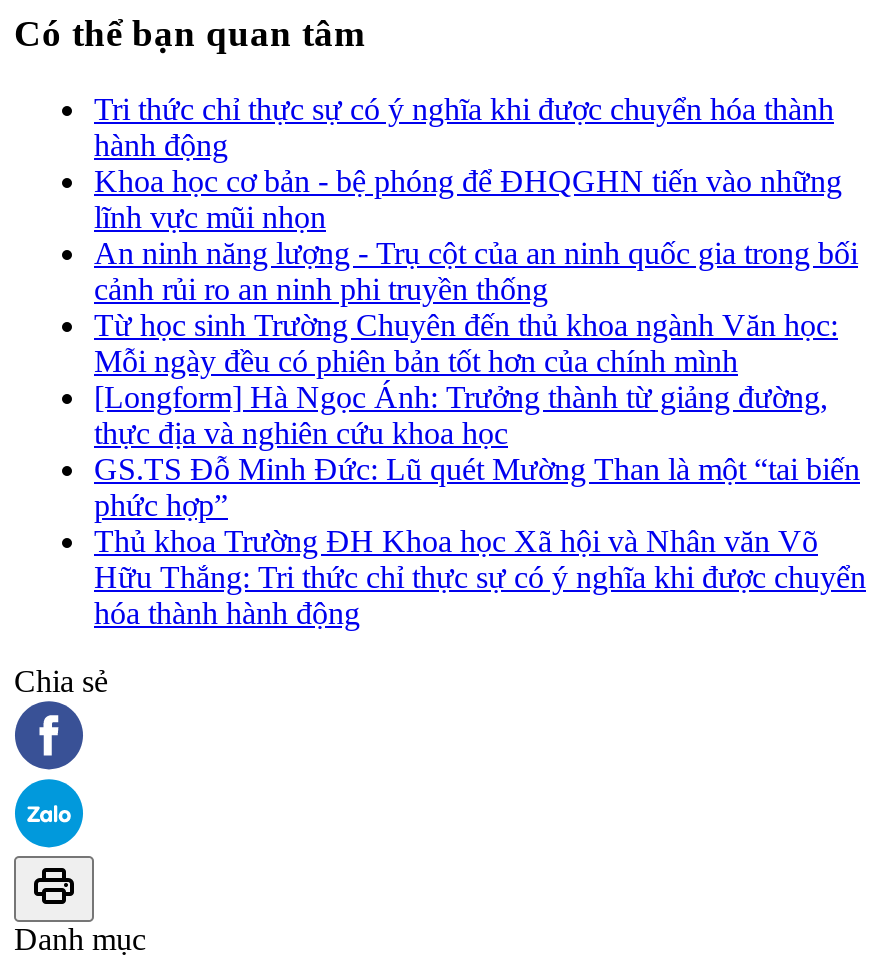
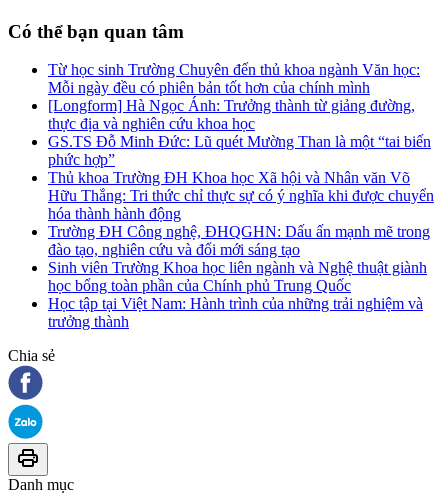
[94,93,858,307] Tri thức chỉ thực sự có ý nghĩa khi được chuyển hóa thành | hành động | Khoa học cơ bản - bệ phóng để ĐHQGHN tiến vào những | lĩnh vực mũi nhọn | An ninh năng lượng - Trụ cột của an ninh quốc gia trong bối | cảnh rủi ro an ninh phi truyền thống -> none
moved [94,309,866,631] -> [48,61,434,222]: Từ học sinh Trường Chuyên đến thủ khoa ngành Văn học: | Mỗi ngày đều có phiên bản tốt hơn của chính mình | [Longform] Hà Ngọc Ánh: Trưởng thành từ giảng đường, | ... | Hữu Thắng: Tri thức chỉ thực sự có ý nghĩa khi được chuyển | hóa thành hành động
none -> [48,223,430,330] Trường ĐH Công nghệ, ĐHQGHN: Dấu ấn mạnh mẽ trong | đào tạo, nghiên cứu và đổi mới sáng tạo | Sinh viên Trường Khoa học liên ngành và Nghệ thuật giành | học bổng toàn phần của Chính phủ Trung Quốc | Học tập tại Việt Nam: Hành trình của những trải nghiệm và | trưởng thành

